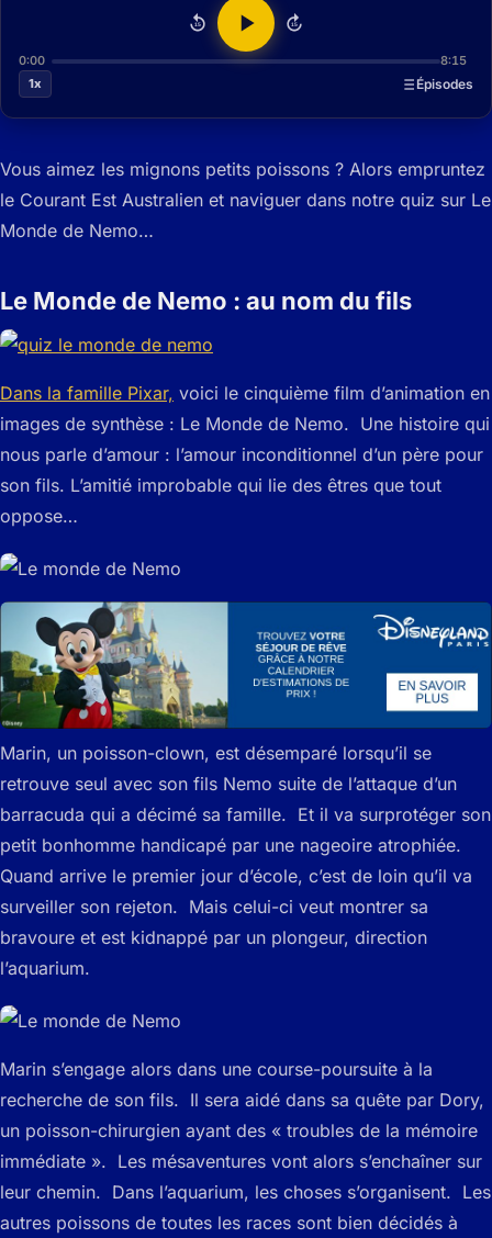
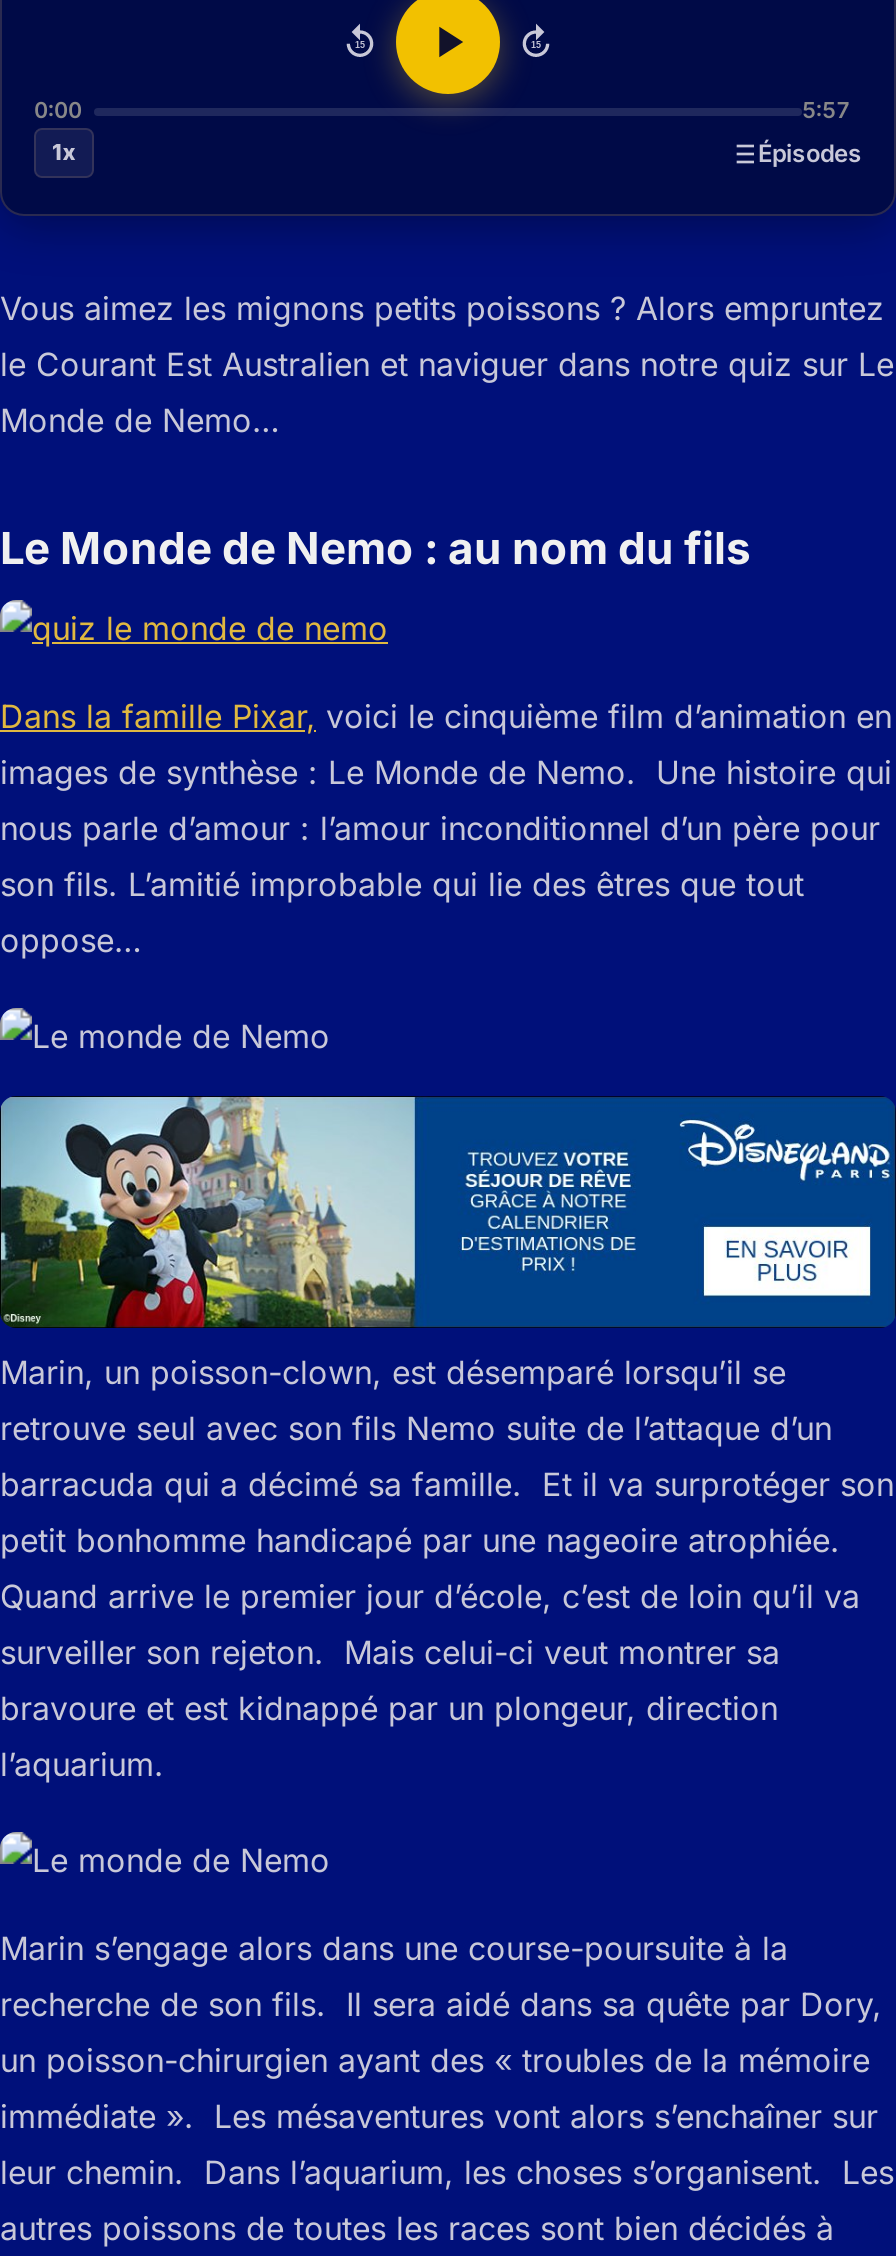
[440,53,467,68] 8:15 -> [802,96,850,124] 5:57

